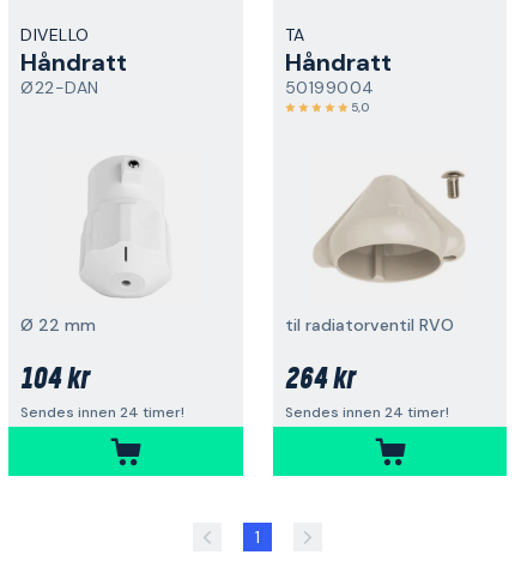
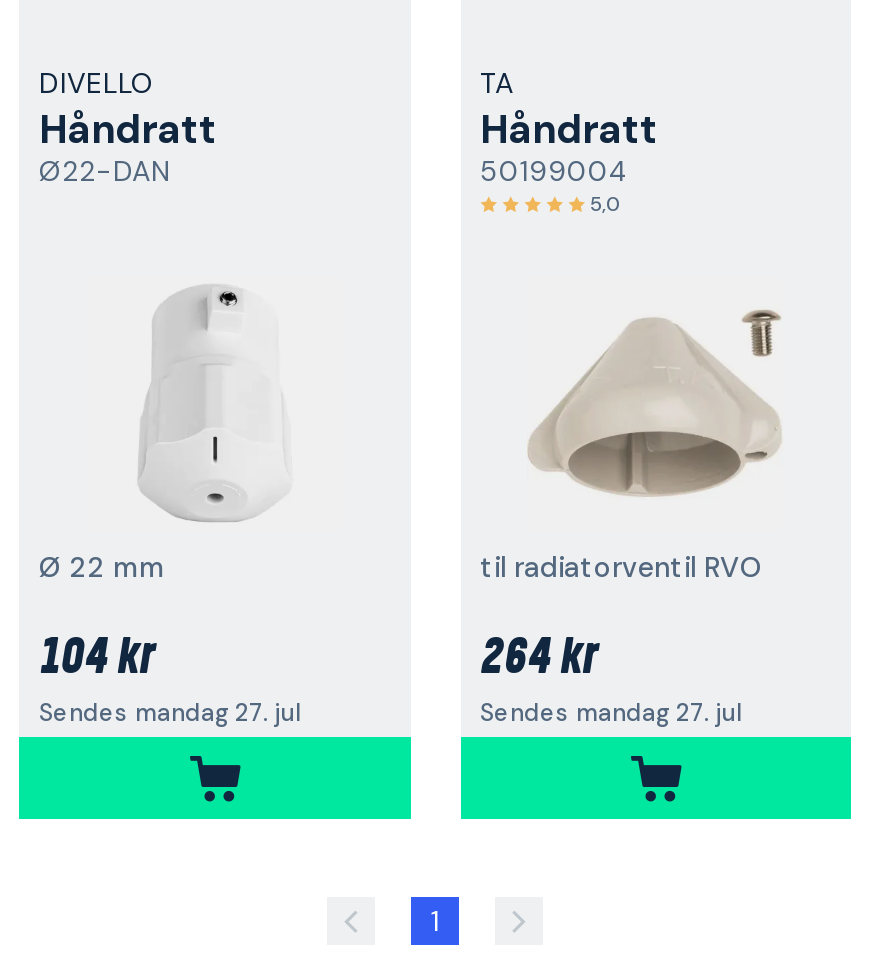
[20,403,184,422] Sendes innen 24 timer! -> [39,697,301,729] Sendes mandag 27. jul
[284,403,449,422] Sendes innen 24 timer! -> [480,697,742,729] Sendes mandag 27. jul

